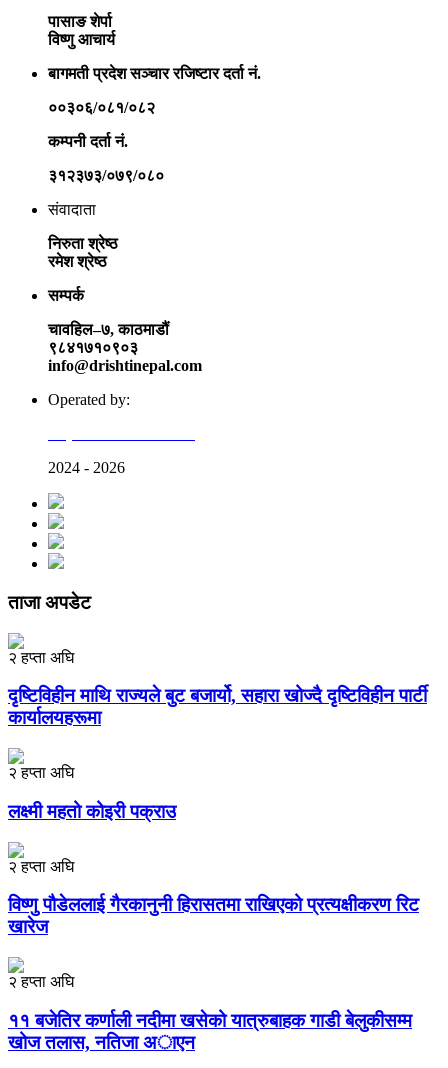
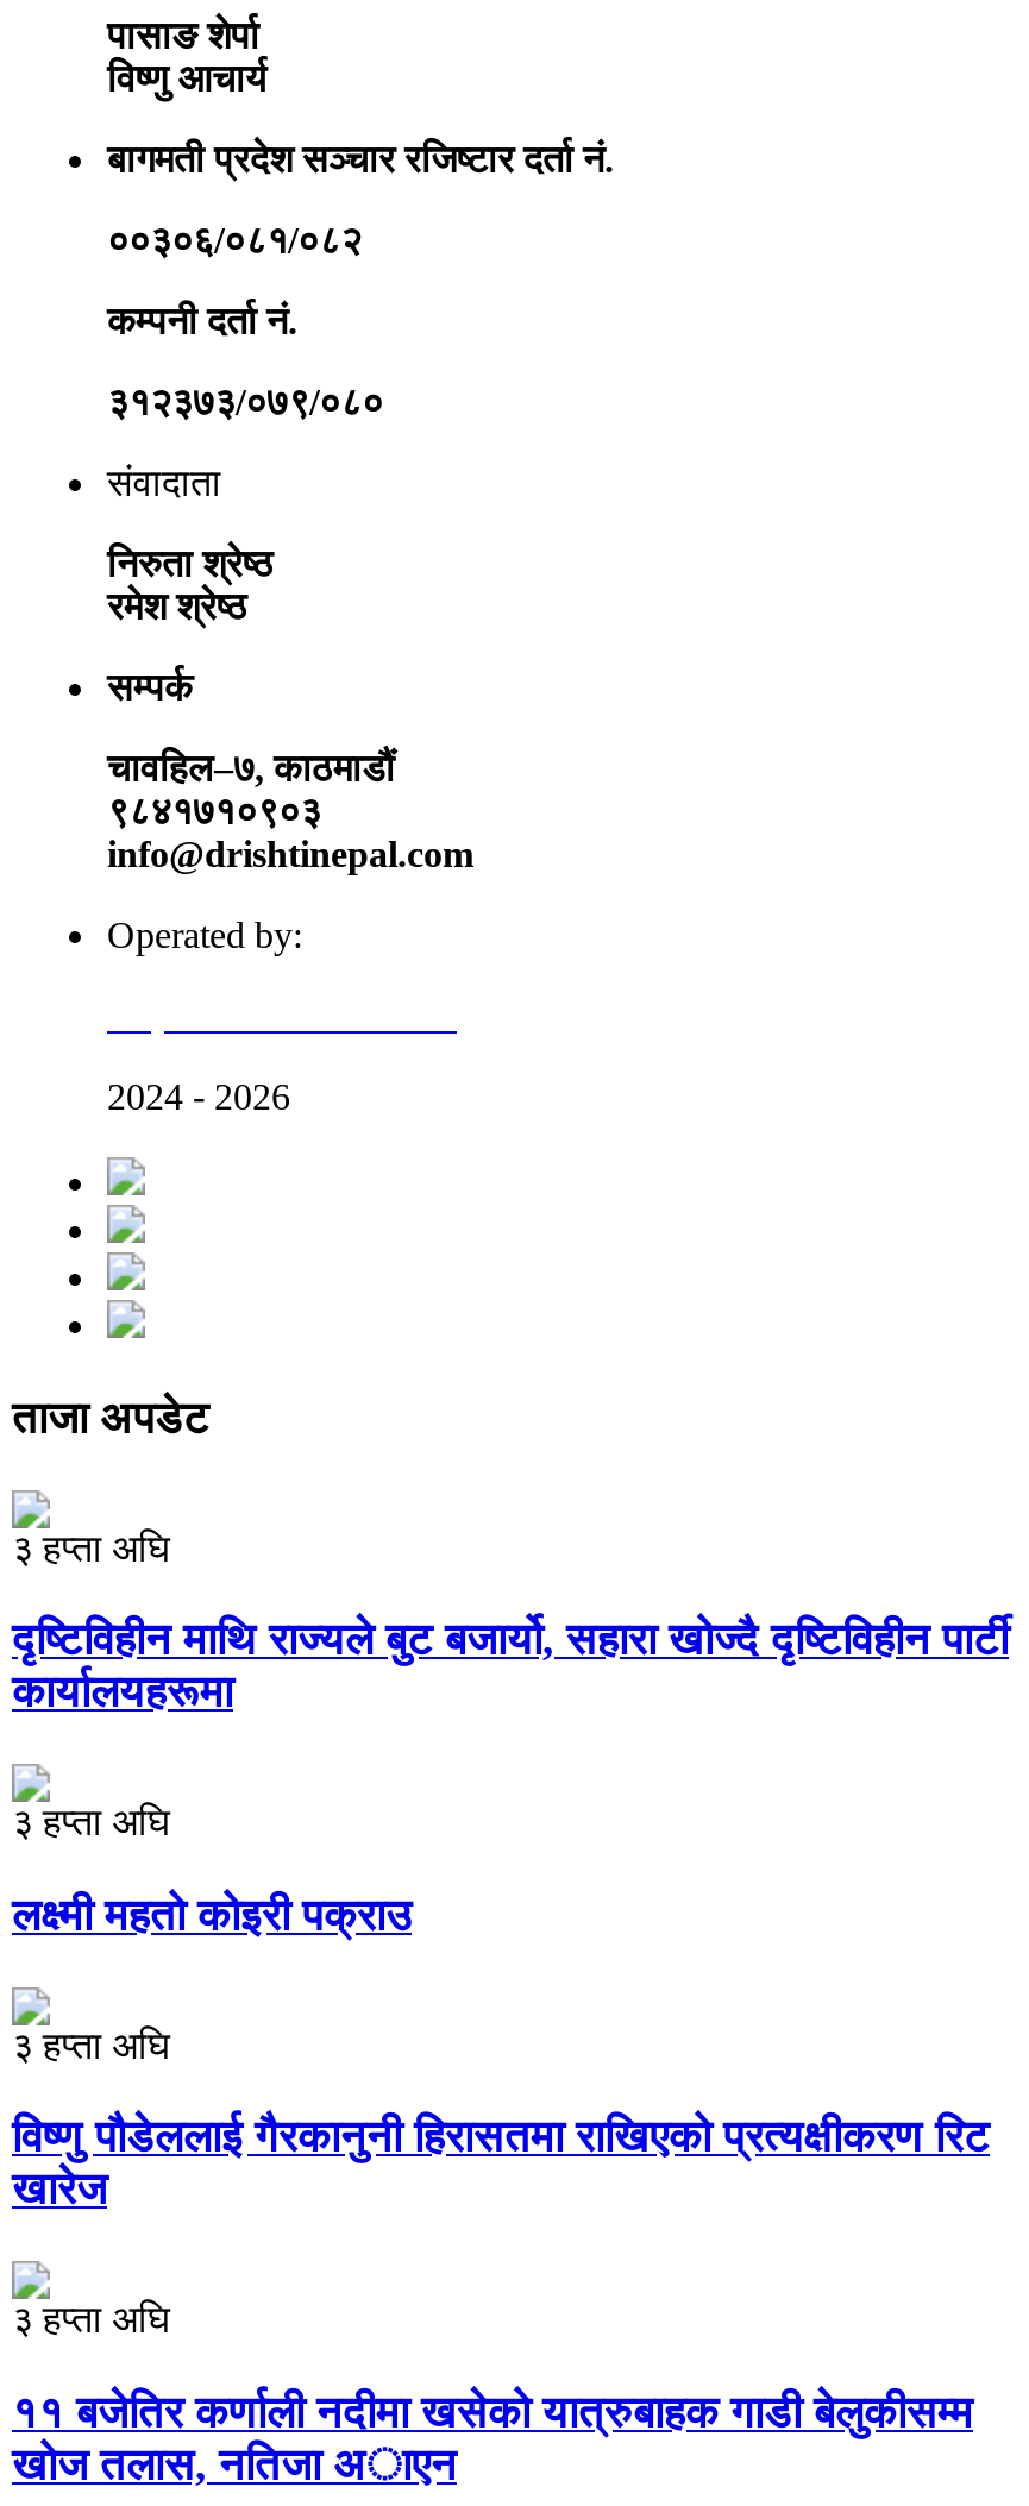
[8,649,74,666] २ हप्ता अघि -> [12,1528,169,1568] ३ हप्ता अघि
[8,764,74,781] २ हप्ता अघि -> [12,1802,169,1843] ३ हप्ता अघि
[8,858,74,875] २ हप्ता अघि -> [12,2025,169,2065] ३ हप्ता अघि
[8,973,74,990] २ हप्ता अघि -> [12,2299,169,2339] ३ हप्ता अघि

